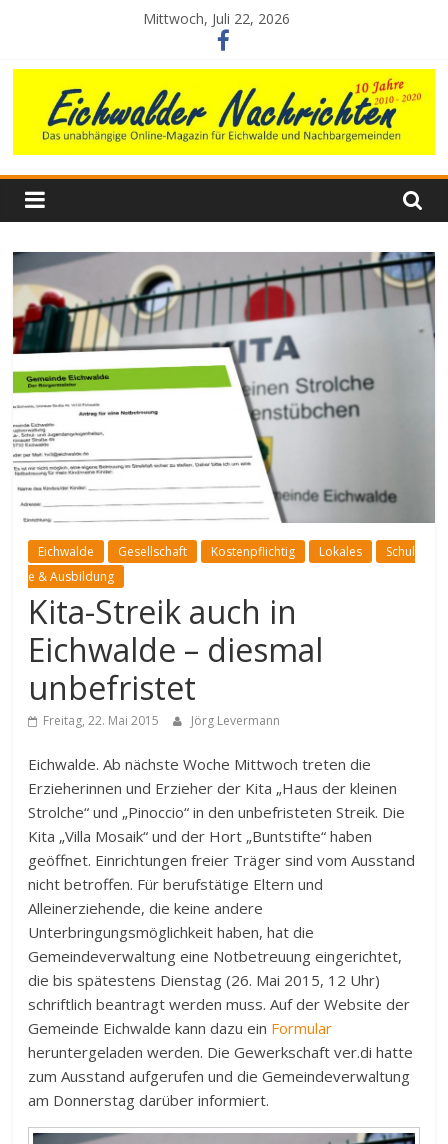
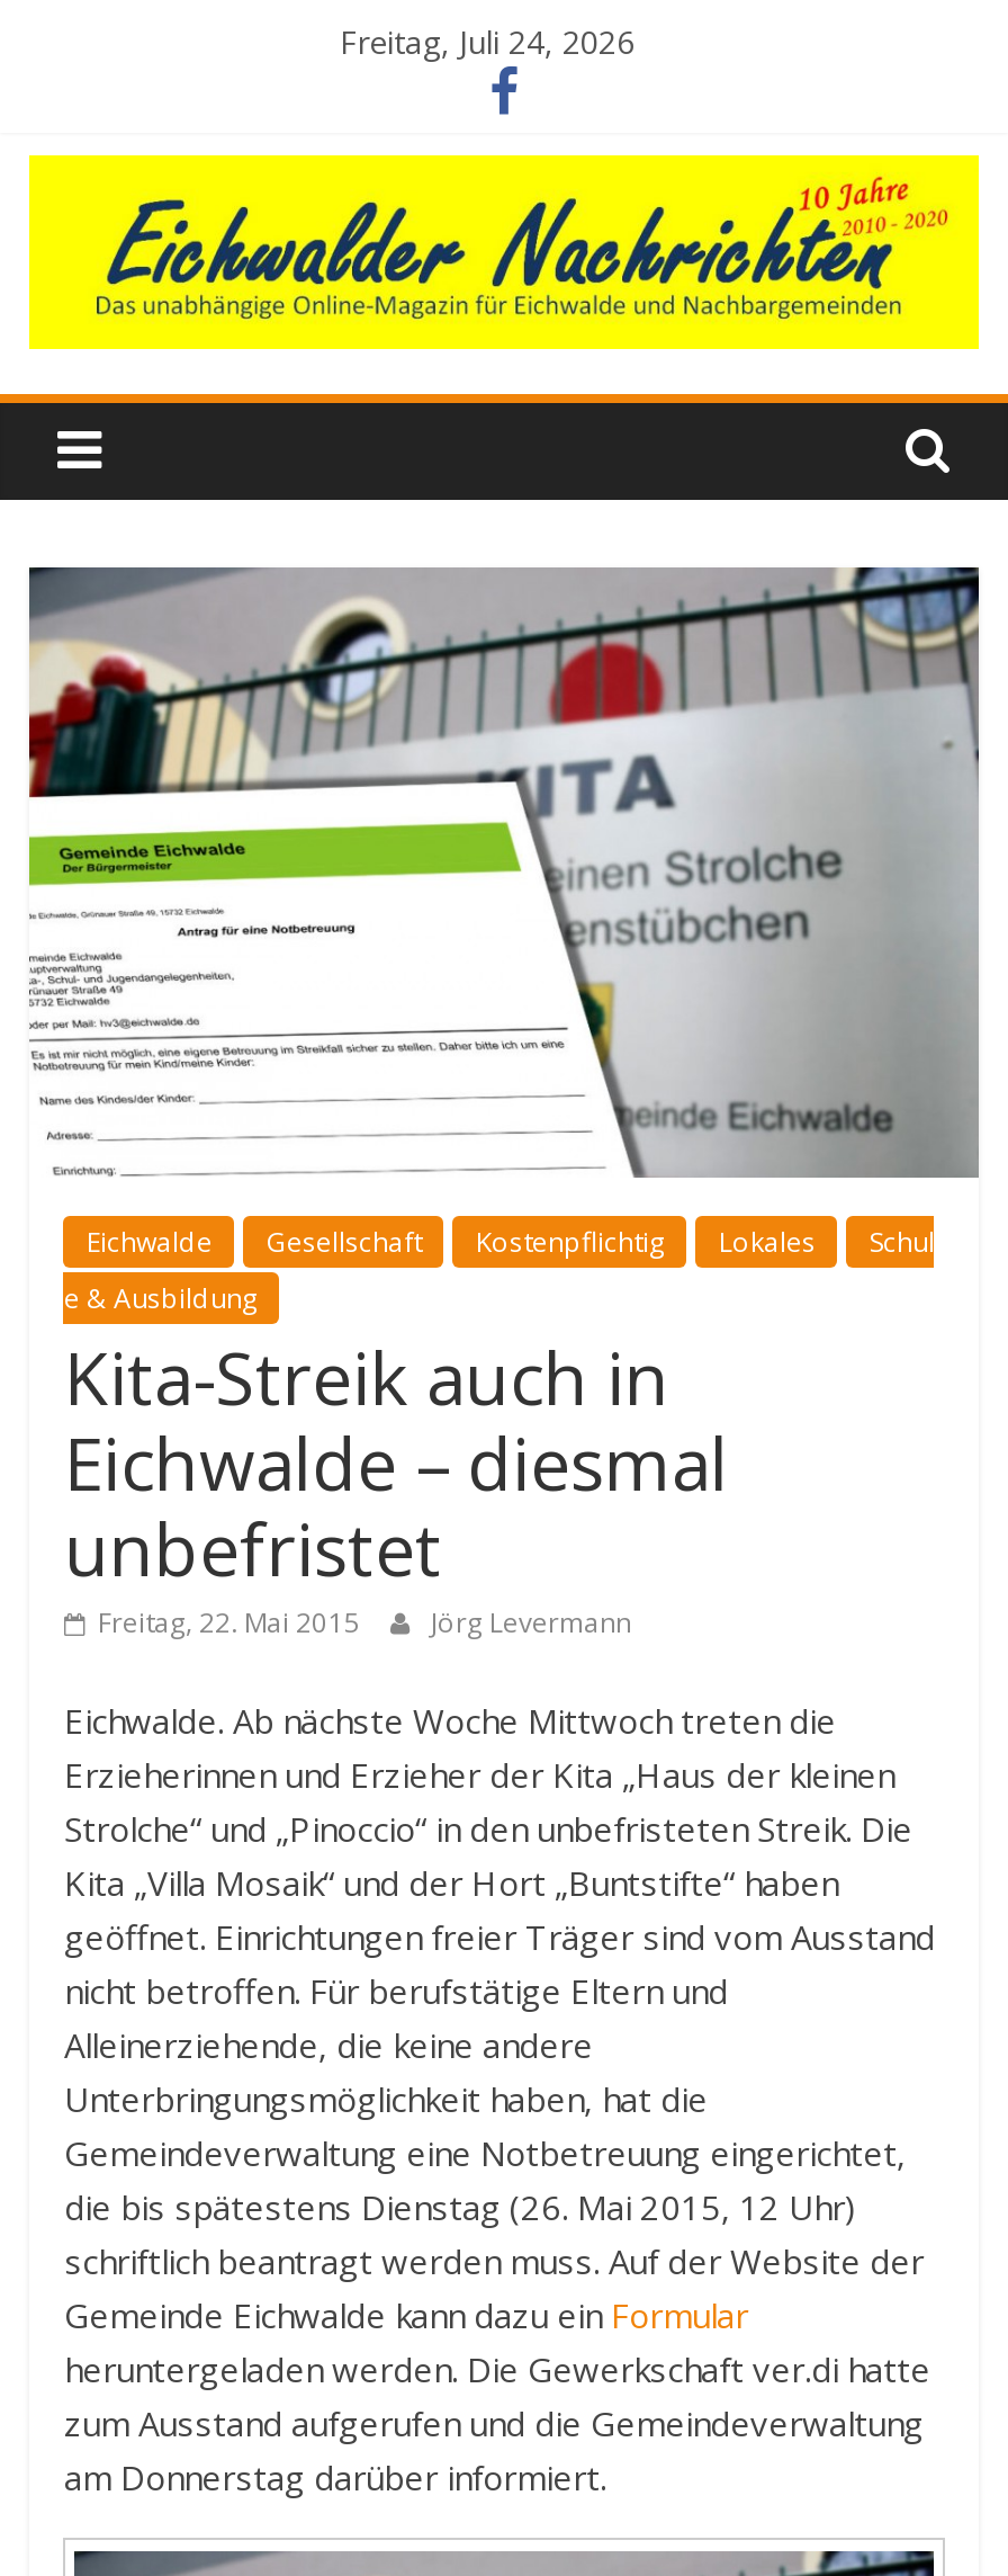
[143,9,290,28] Mittwoch, Juli 22, 2026 -> [340,20,634,63] Freitag, Juli 24, 2026

